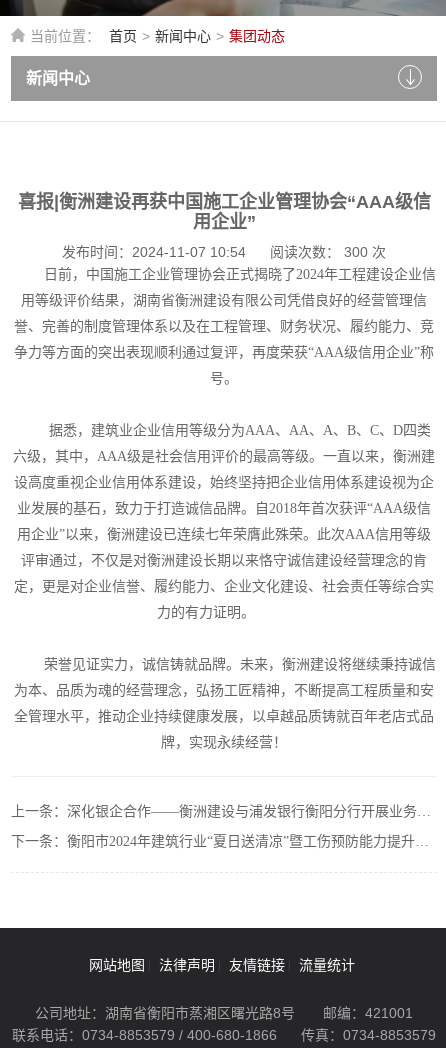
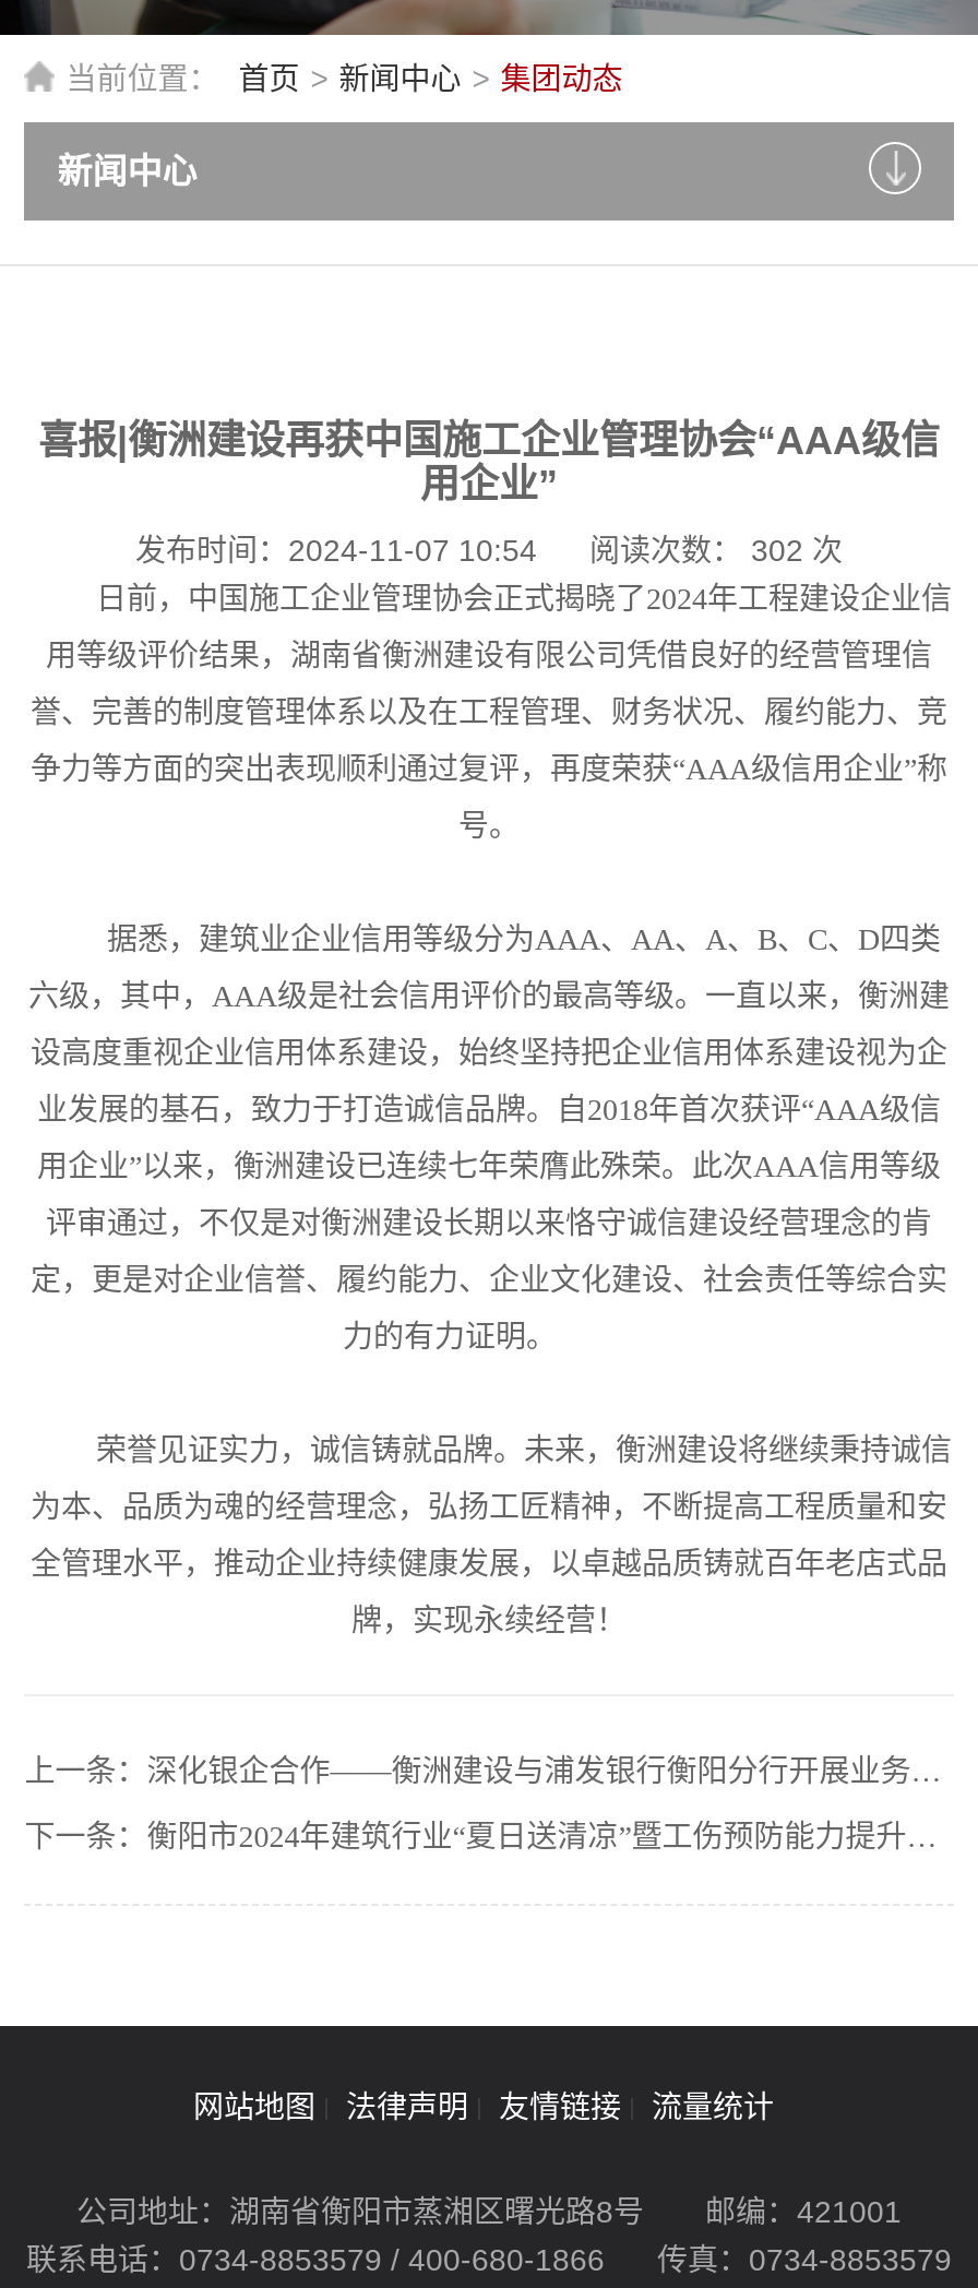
[62,244,386,260] 发布时间：2024-11-07 10:54 阅读次数：300次 -> [135,533,843,568] 发布时间：2024-11-07 10:54 阅读次数：302次

